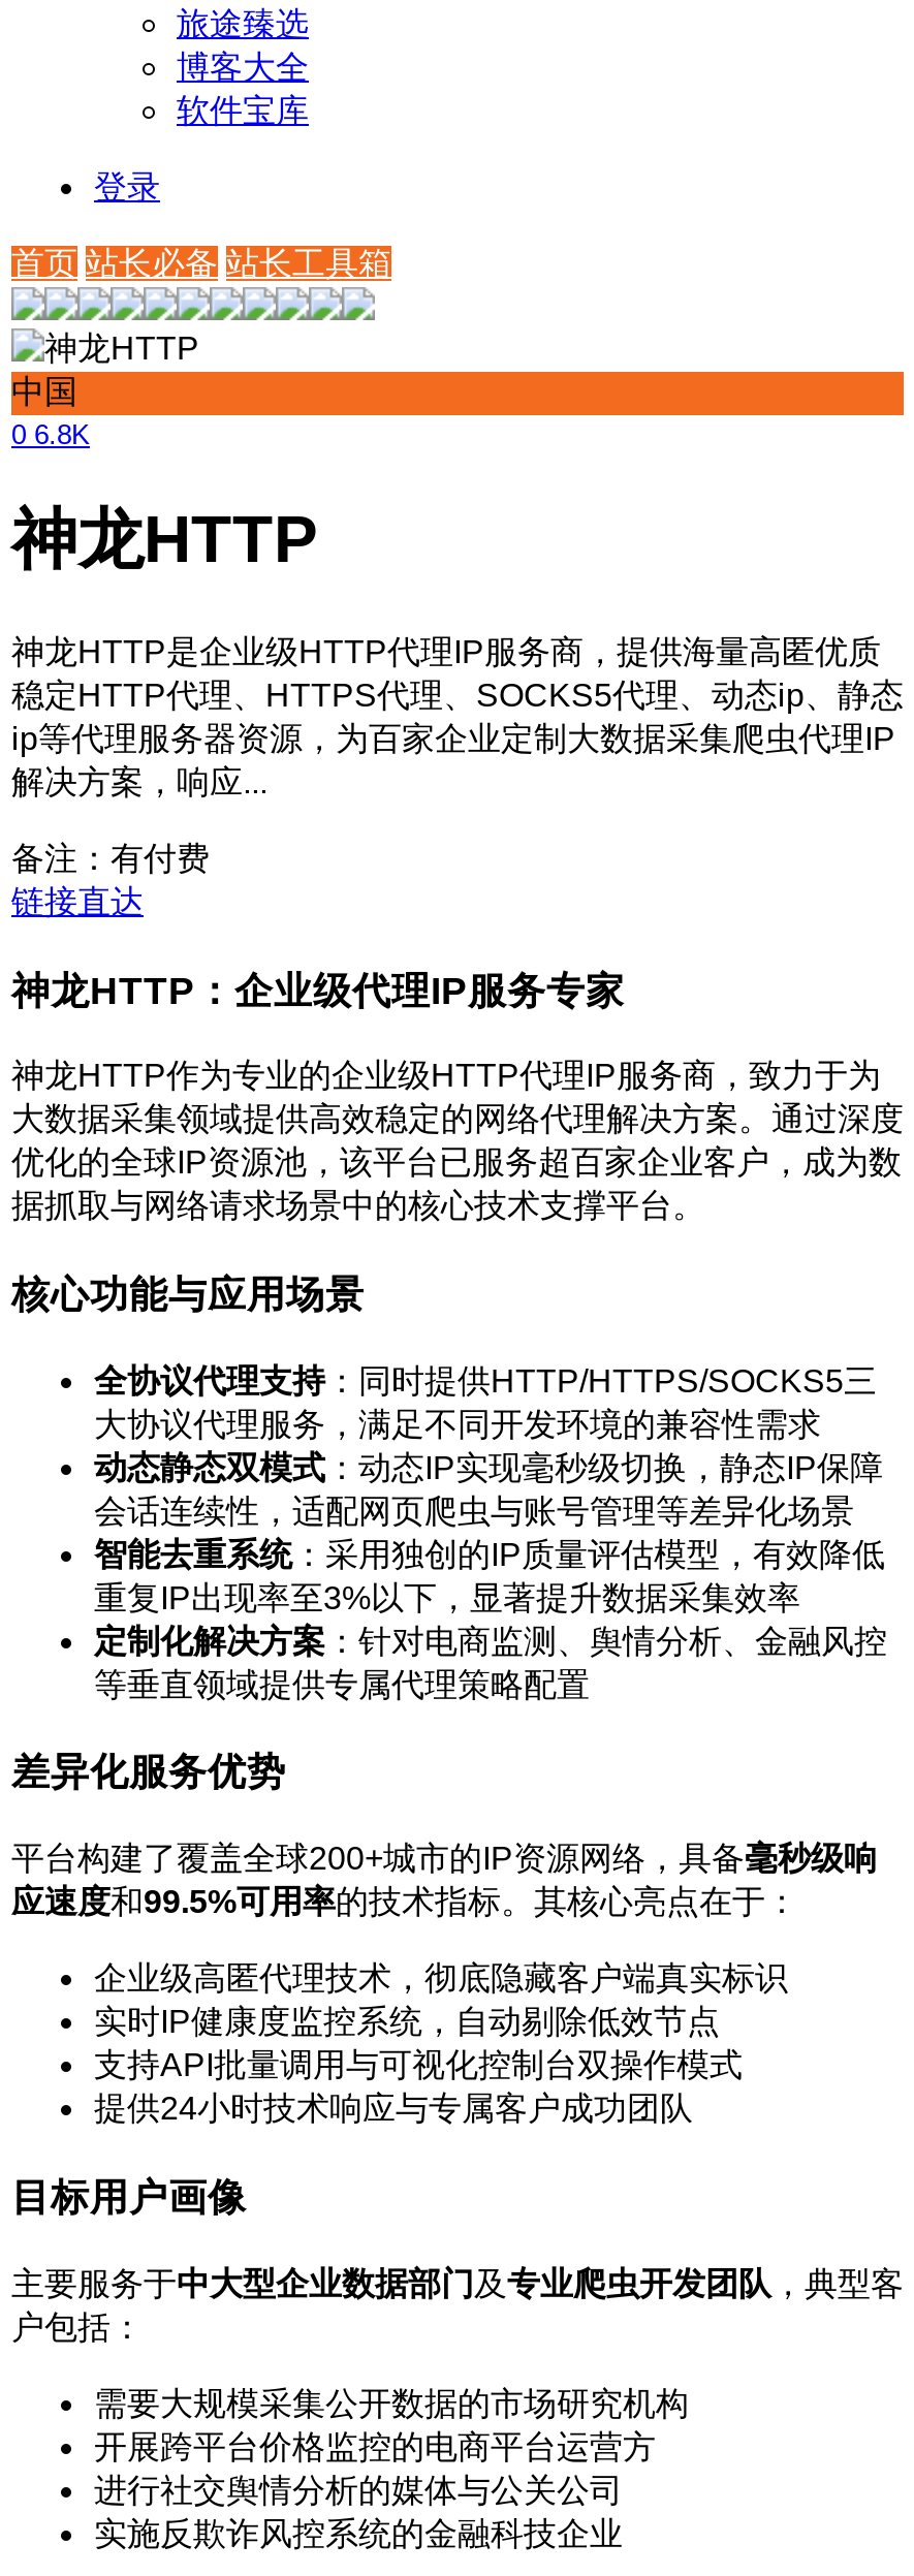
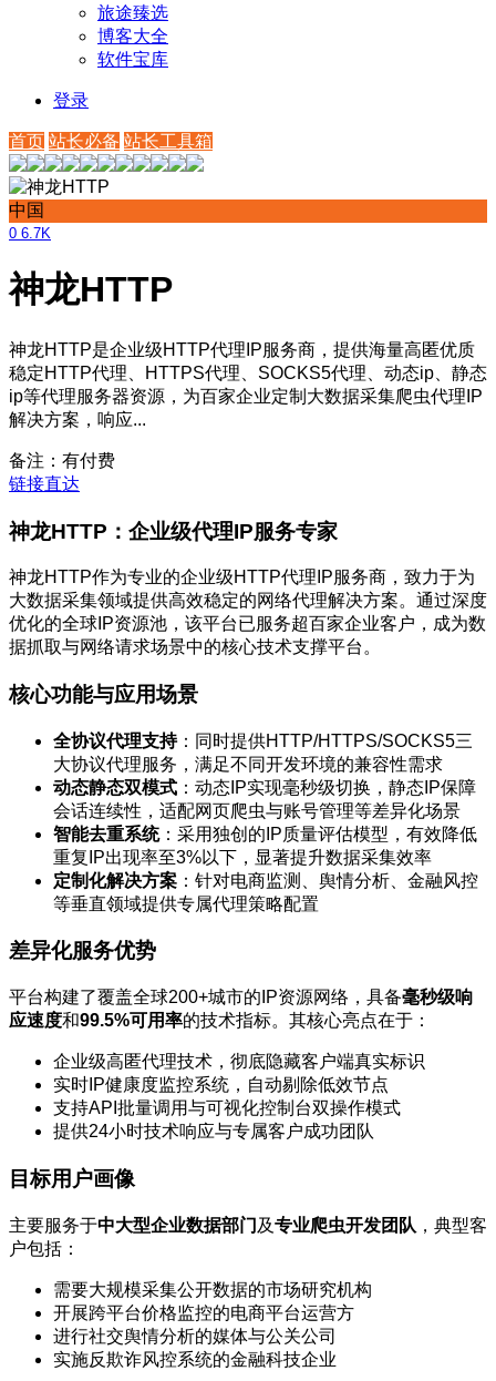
[11,419,90,450] 0 6.8K -> [9,225,51,242] 0 6.7K

